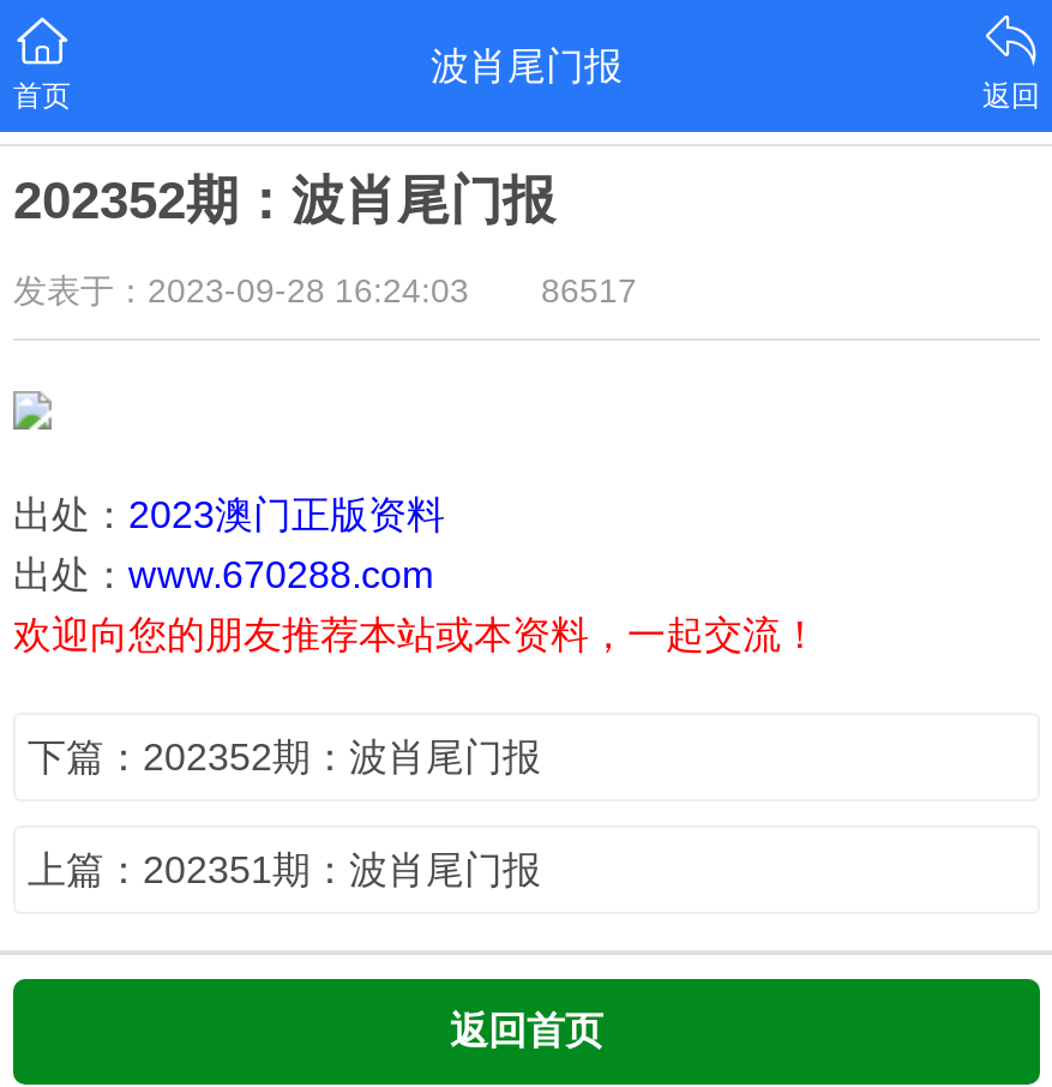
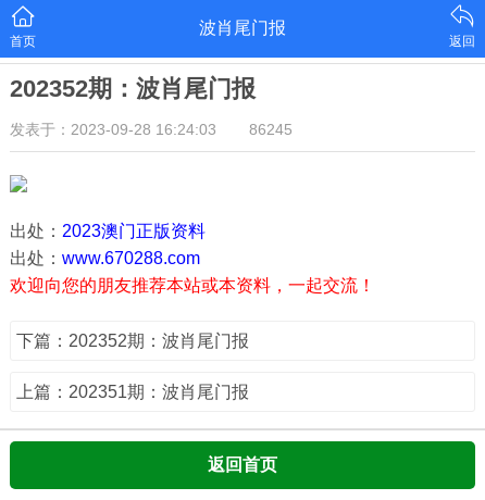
[13,271,637,310] 发表于：2023-09-28 16:24:03 86517 -> [10,121,293,138] 发表于：2023-09-28 16:24:03 86245

